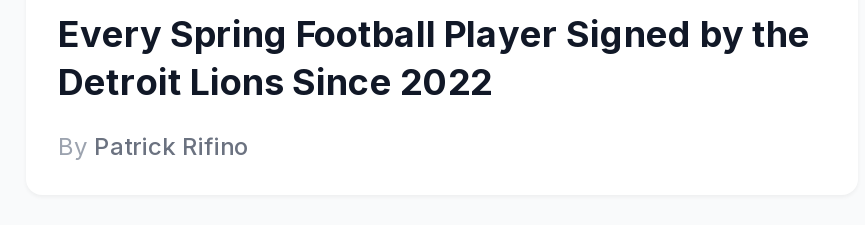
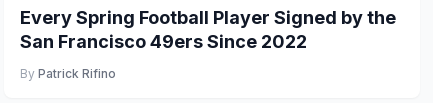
[58,61,492,103] Detroit Lions Since 2022 -> [20,31,307,52] San Francisco 49ers Since 2022

